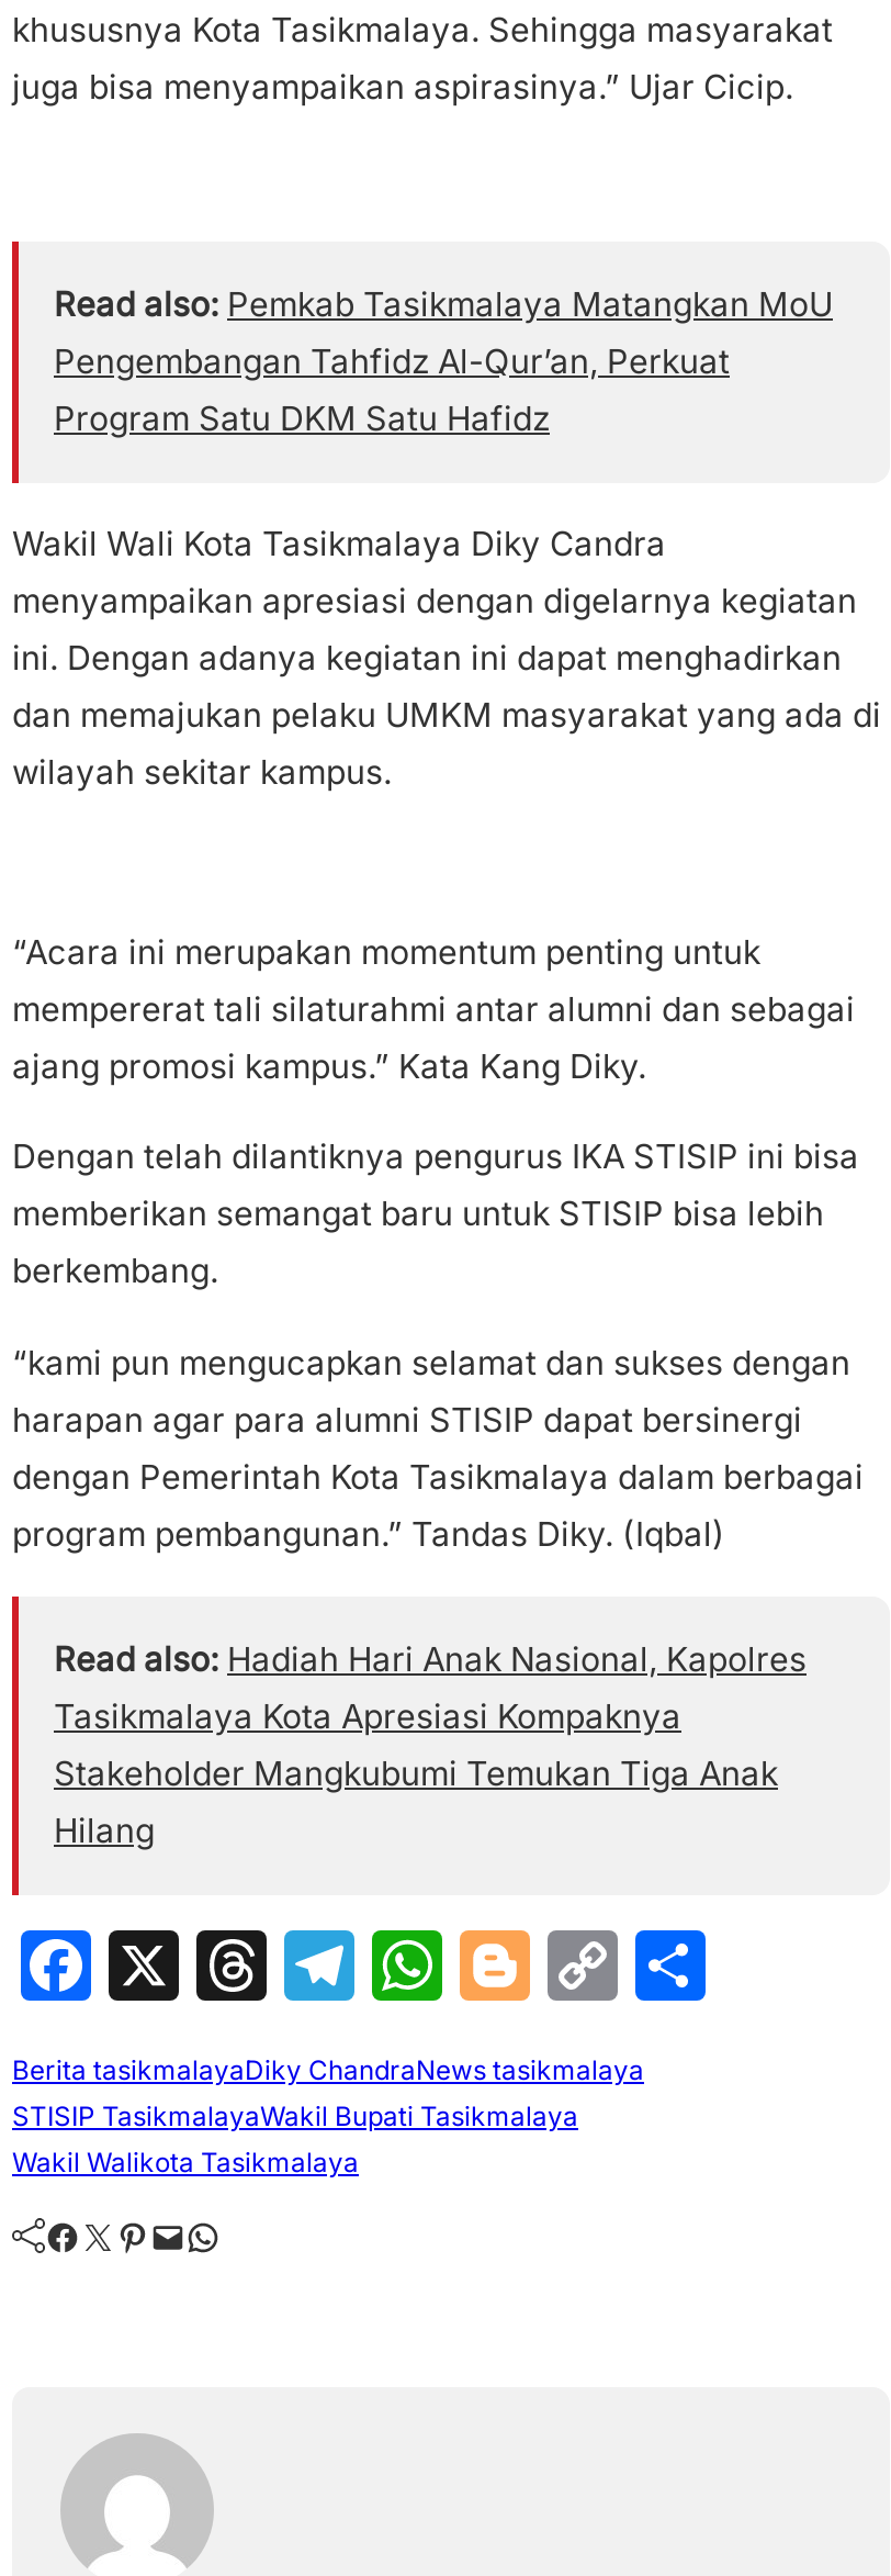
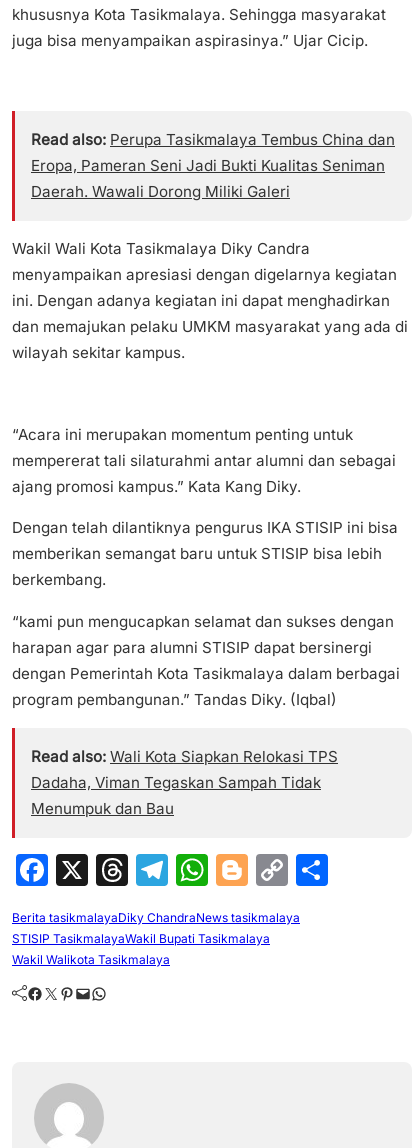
[54,283,833,439] Read also: Pemkab Tasikmalaya Matangkan MoU | Pengembangan Tahfidz Al-Qur’an, Perkuat | Program Satu DKM Satu Hafidz -> [31,130,395,201] Read also: Perupa Tasikmalaya Tembus China dan | Eropa, Pameran Seni Jadi Bukti Kualitas Seniman | Daerah. Wawali Dorong Miliki Galeri
[54,1638,807,1851] Read also: Hadiah Hari Anak Nasional, Kapolres | Tasikmalaya Kota Apresiasi Kompaknya | Stakeholder Mangkubumi Temukan Tiga Anak | Hilang -> [31,747,338,818] Read also: Wali Kota Siapkan Relokasi TPS | Dadaha, Viman Tegaskan Sampah Tidak | Menumpuk dan Bau

